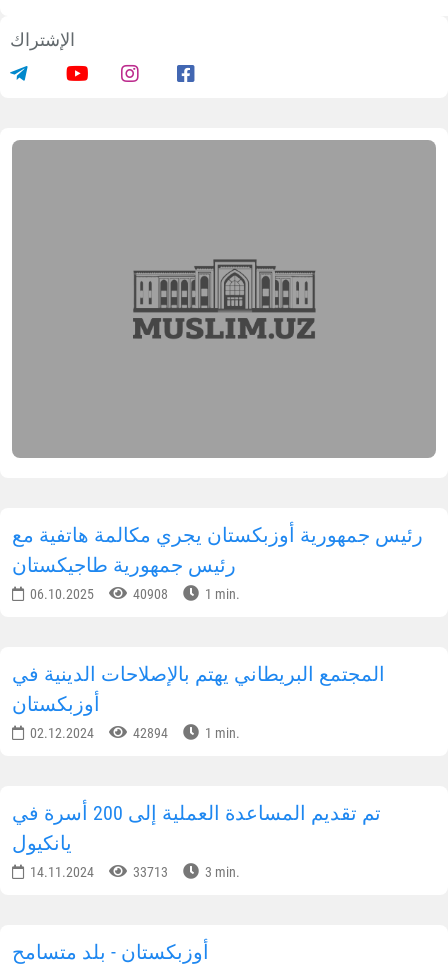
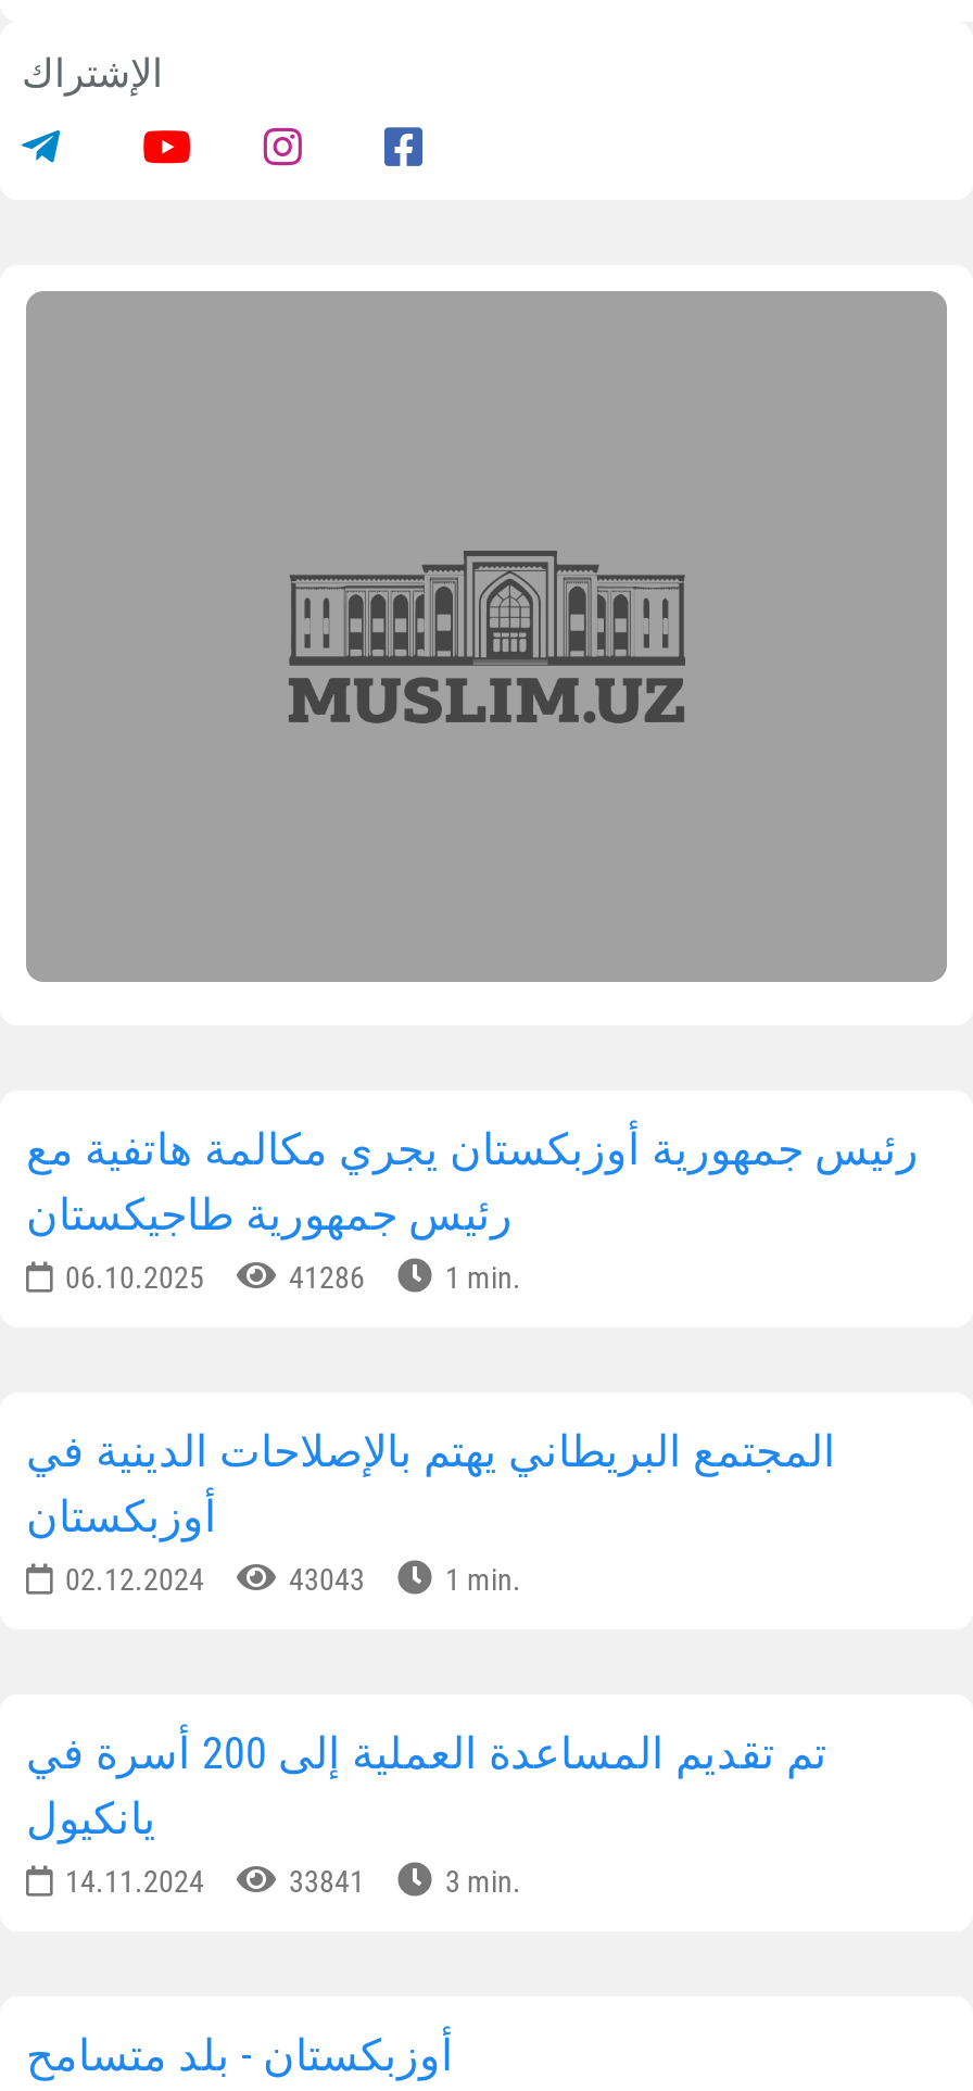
[130,586,168,602] 40908 -> [282,1260,365,1295] 41286
[130,725,168,741] 42894 -> [282,1562,365,1597] 43043
[130,864,168,880] 33713 -> [282,1864,365,1899] 33841

